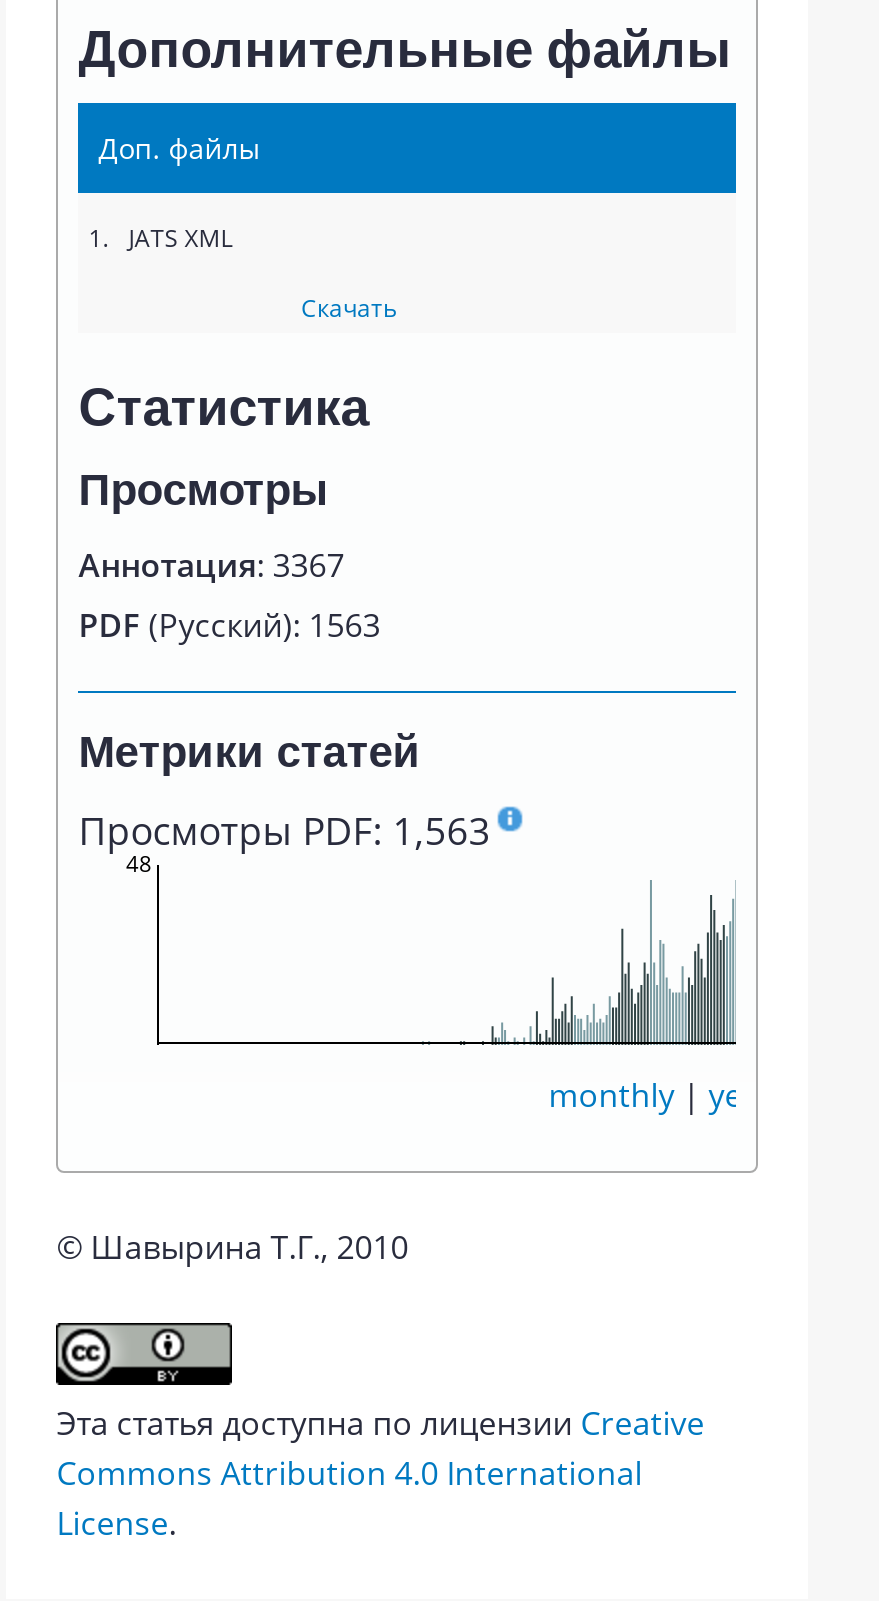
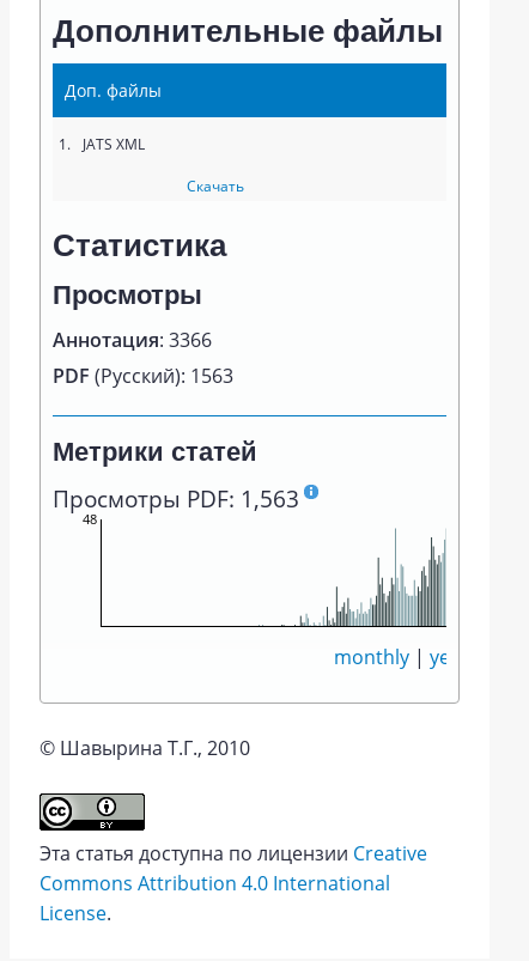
[78,543,344,587] Аннотация: 3367 -> [53,327,212,353] Аннотация: 3366

